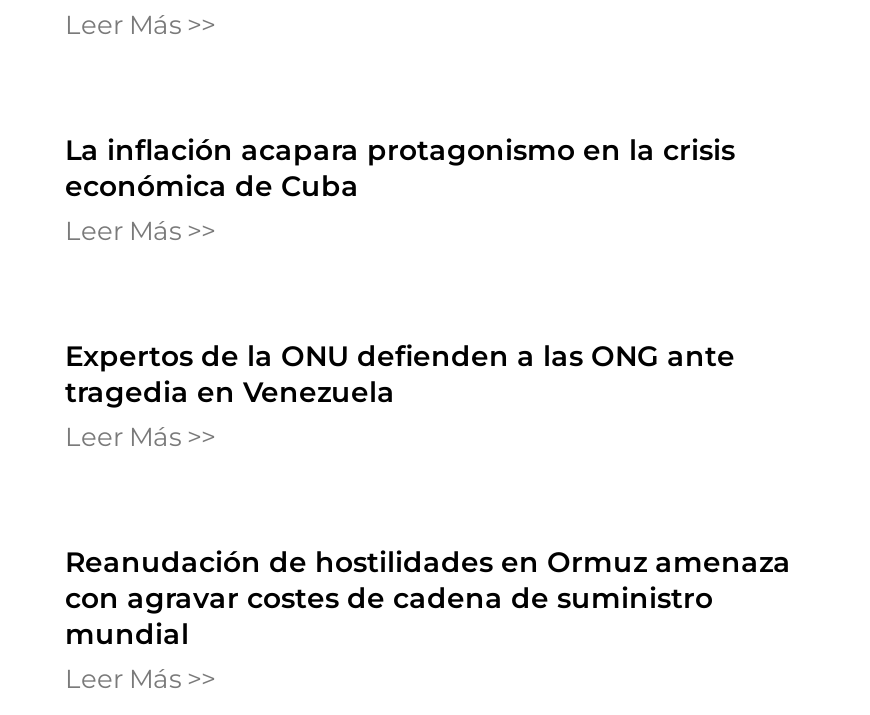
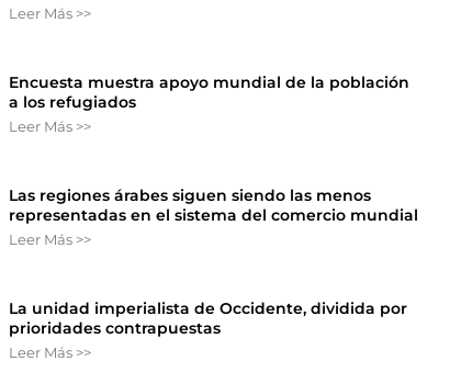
[65,131,735,203] La inflación acapara protagonismo en la crisis | económica de Cuba -> [9,72,409,111] Encuesta muestra apoyo mundial de la población | a los refugiados
[65,337,735,409] Expertos de la ONU defienden a las ONG ante | tragedia en Venezuela -> [9,185,418,224] Las regiones árabes siguen siendo las menos | representadas en el sistema del comercio mundial
[65,543,791,651] Reanudación de hostilidades en Ormuz amenaza | con agravar costes de cadena de suministro | mundial -> [9,298,407,337] La unidad imperialista de Occidente, dividida por | prioridades contrapuestas

